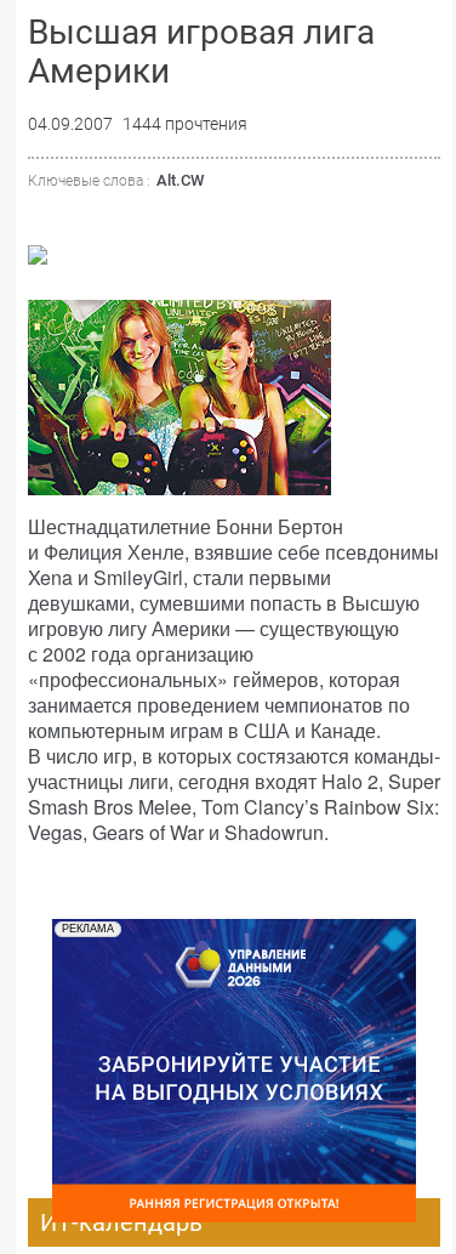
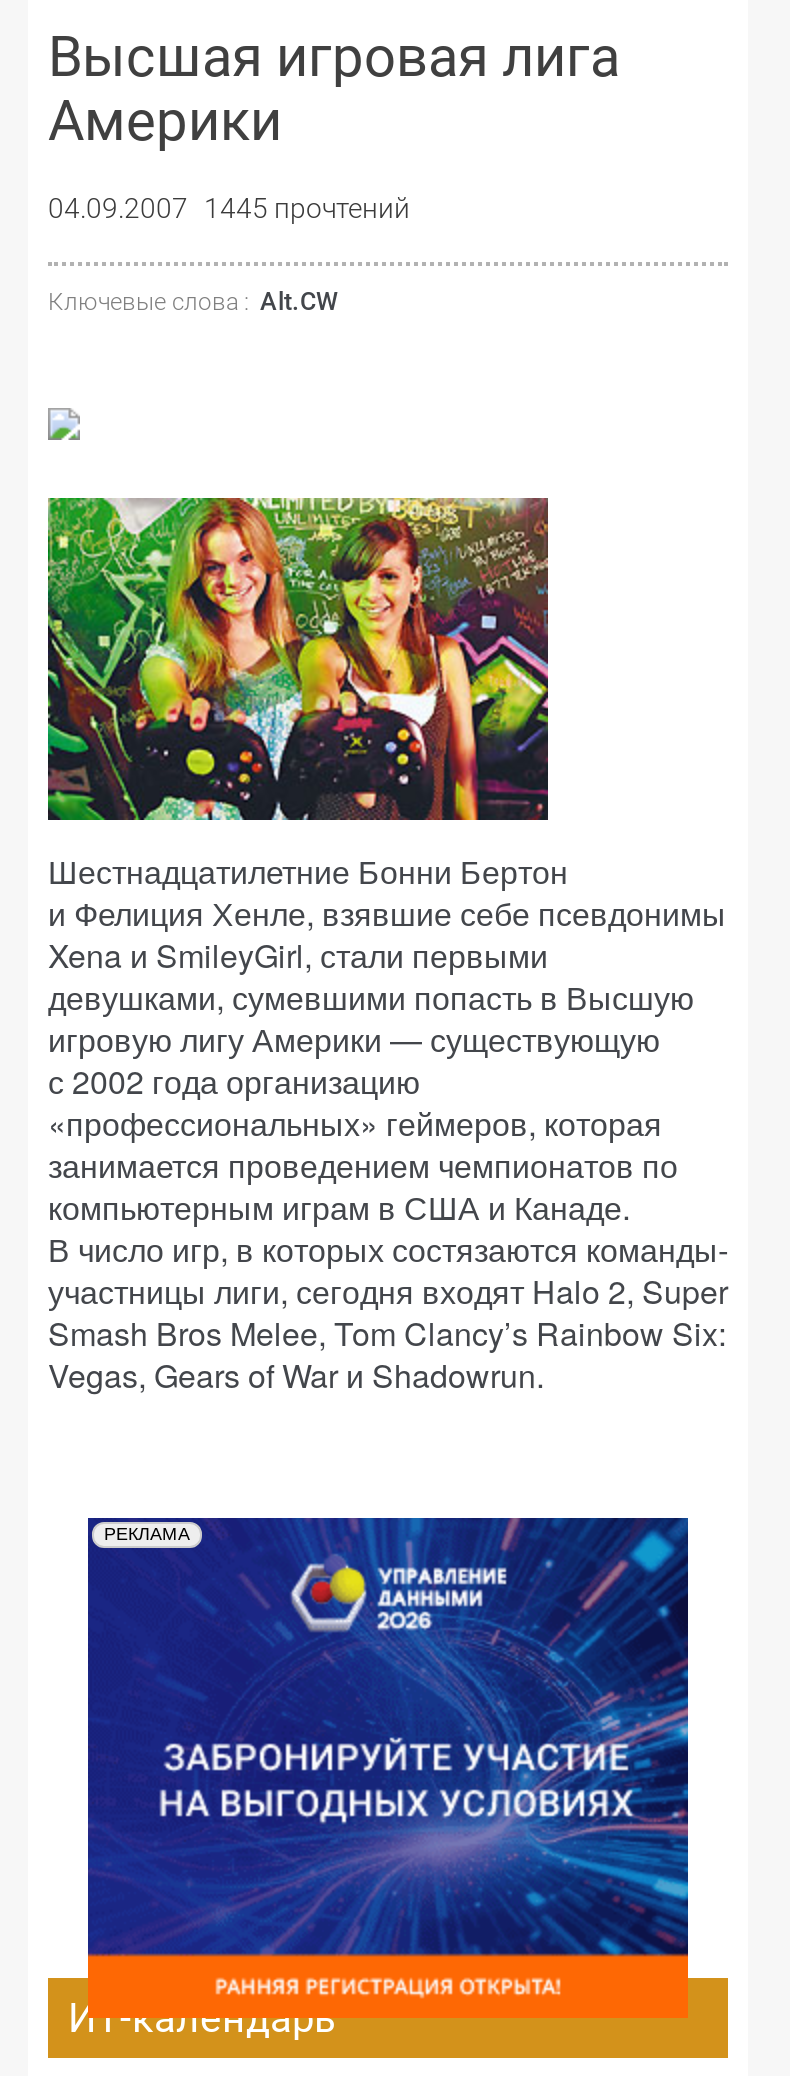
[28,114,247,134] 04.09.2007 1444 прочтения -> [48,192,410,224] 04.09.2007 1445 прочтений

